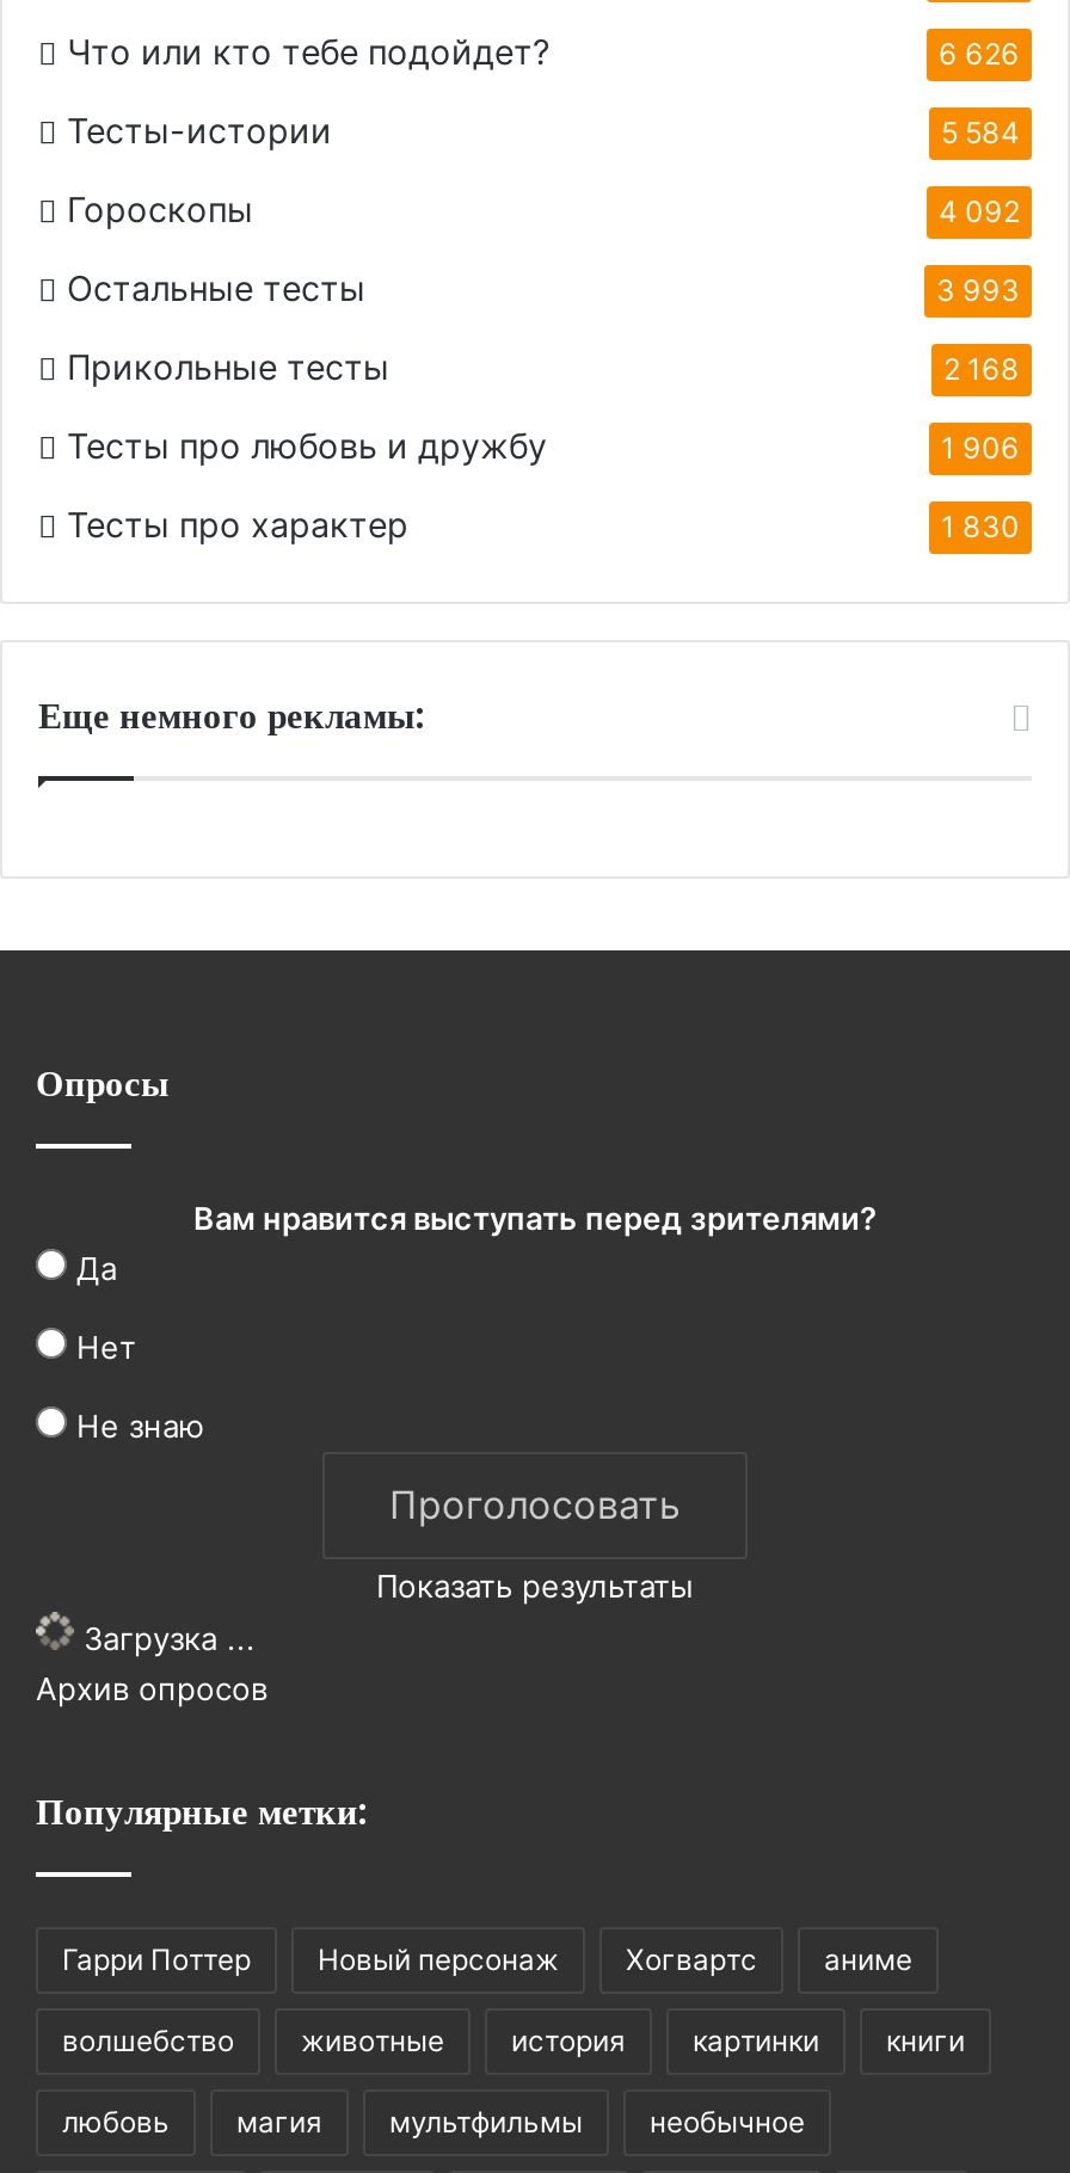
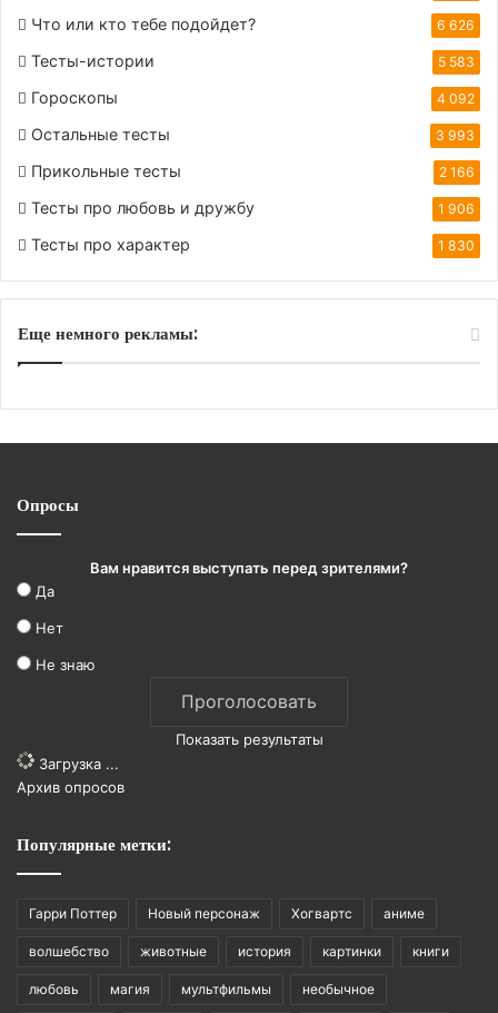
[941,113,1020,149] 5 584 -> [438,53,475,70] 5 583
[943,350,1020,386] 2 168 -> [439,163,475,180] 2 166

